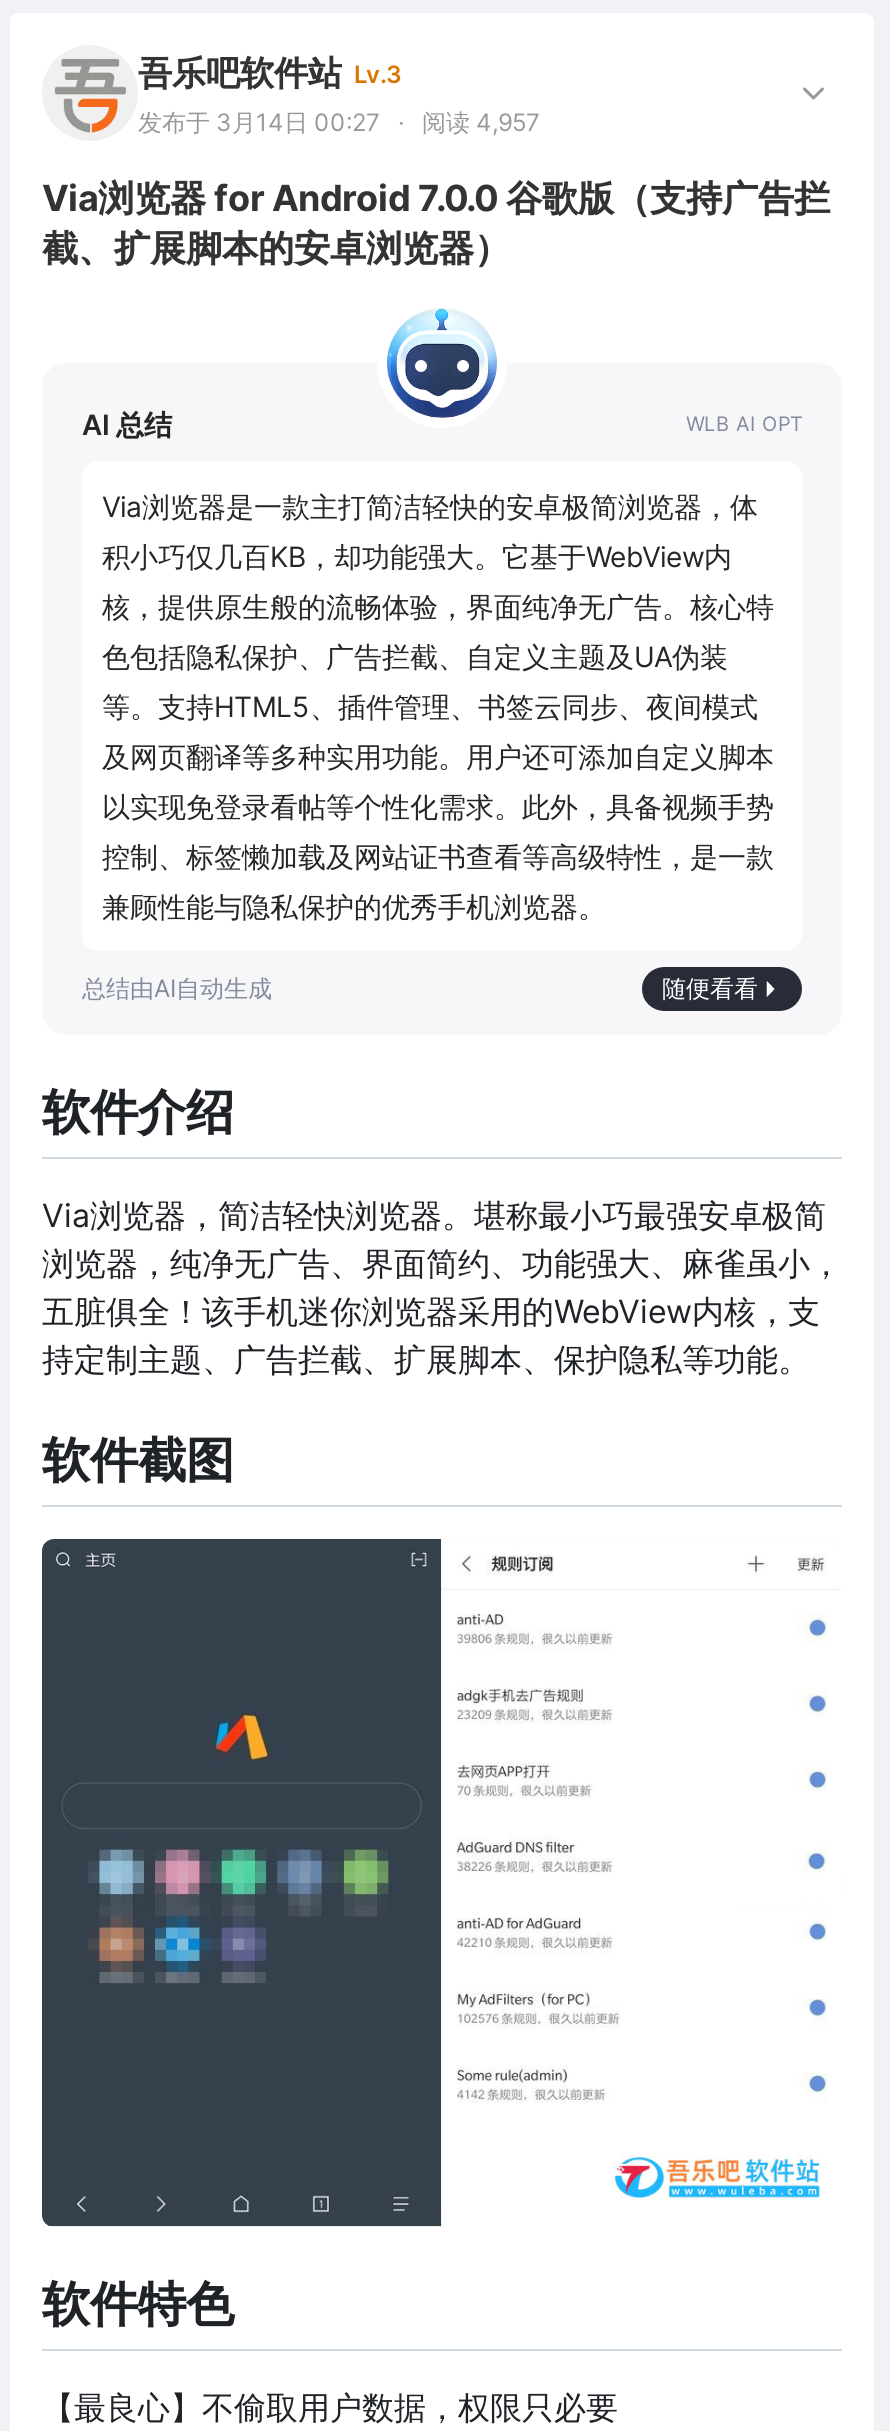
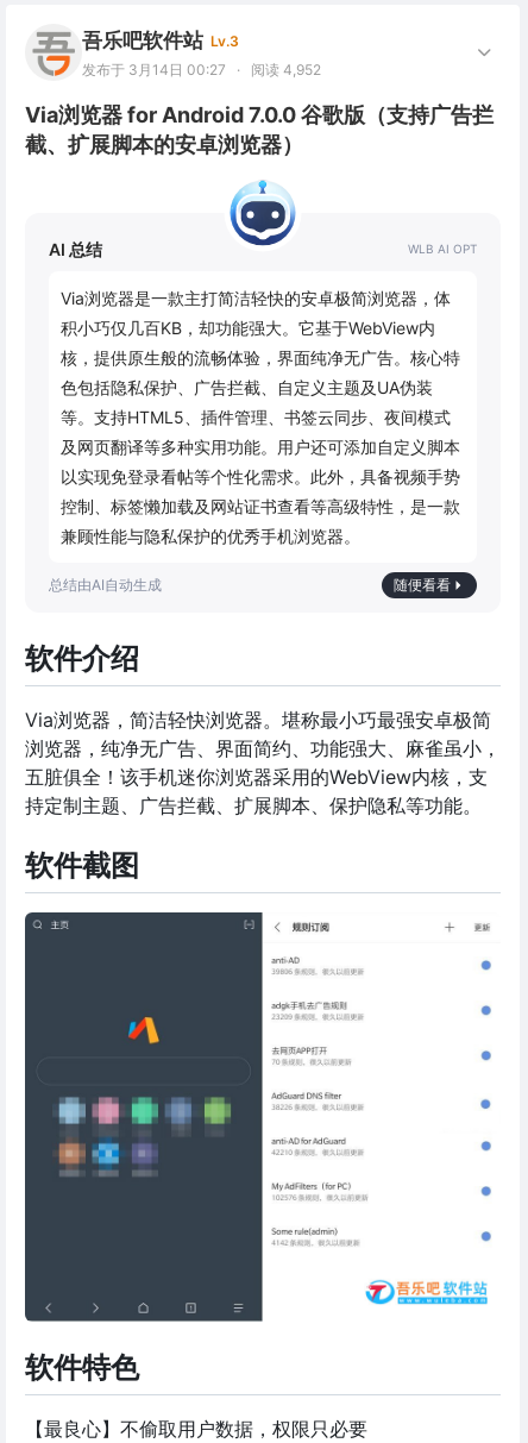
[138,106,540,136] 发布于 3月14日 00:27 · 阅读 4,957 -> [82,60,321,78] 发布于 3月14日 00:27 · 阅读 4,952

